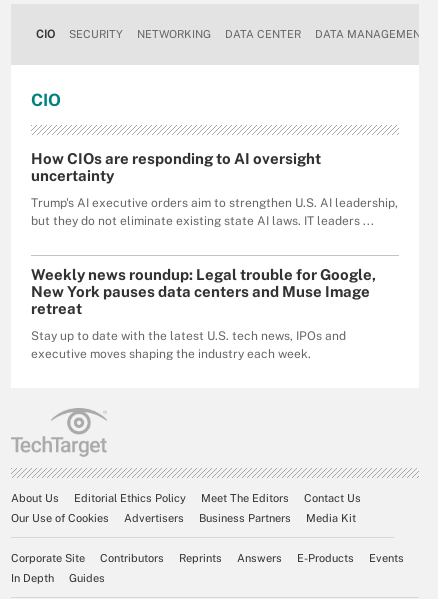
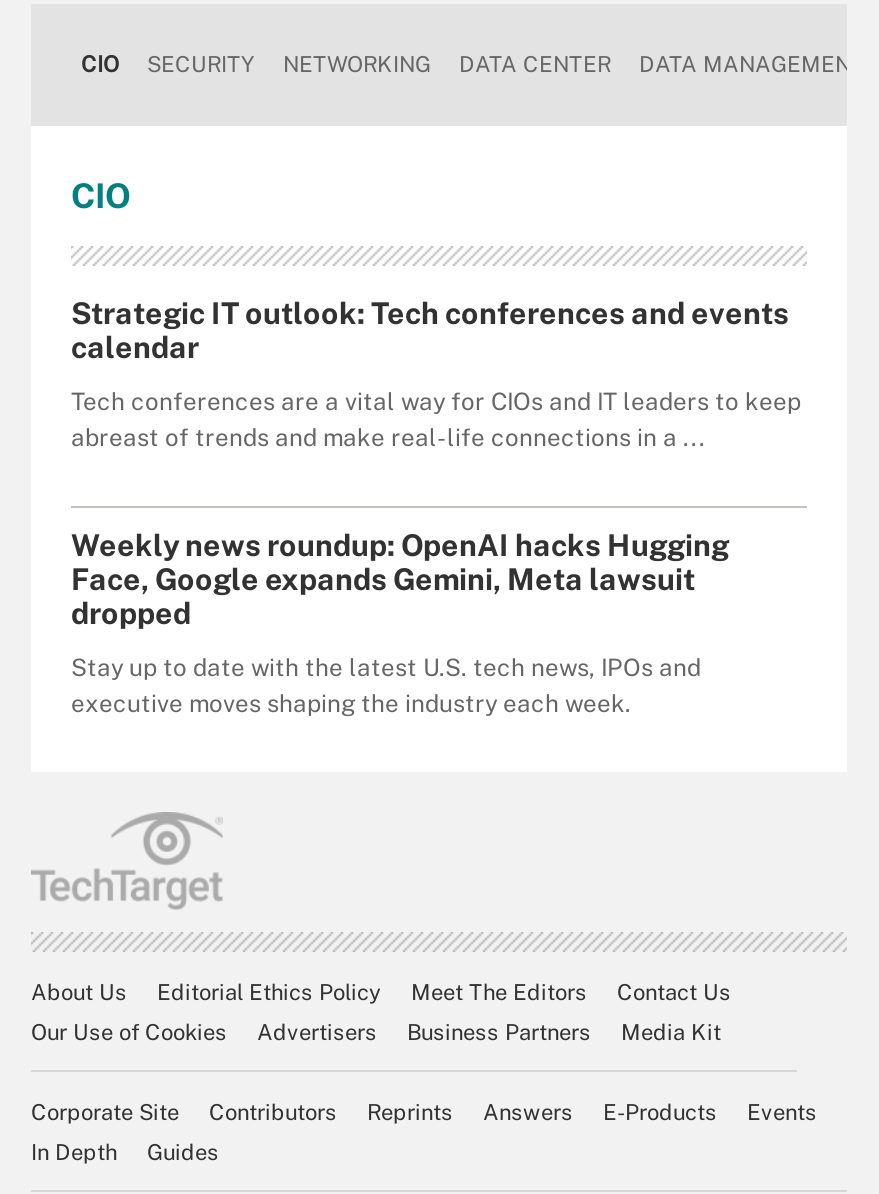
[31,150,321,184] How CIOs are responding to AI oversight | uncertainty -> [71,296,789,364] Strategic IT outlook: Tech conferences and events | calendar
[31,196,398,228] Trump's AI executive orders aim to strengthen U.S. AI leadership, | but they do not eliminate existing state AI laws. IT leaders ... -> [71,388,801,452] Tech conferences are a vital way for CIOs and IT leaders to keep | abreast of trends and make real-life connections in a ...
[31,266,376,317] Weekly news roundup: Legal trouble for Google, | New York pauses data centers and Muse Image | retreat -> [71,528,729,630] Weekly news roundup: OpenAI hacks Hugging | Face, Google expands Gemini, Meta lawsuit | dropped

